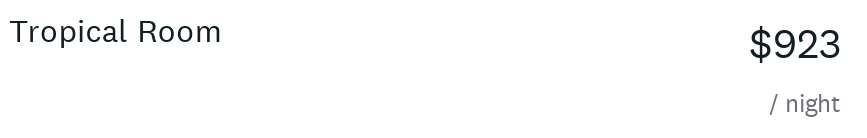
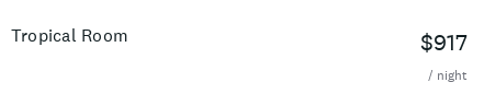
[749,18,841,68] $923 -> [420,29,468,56] $917

